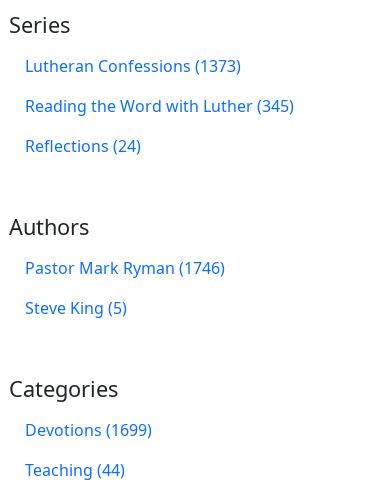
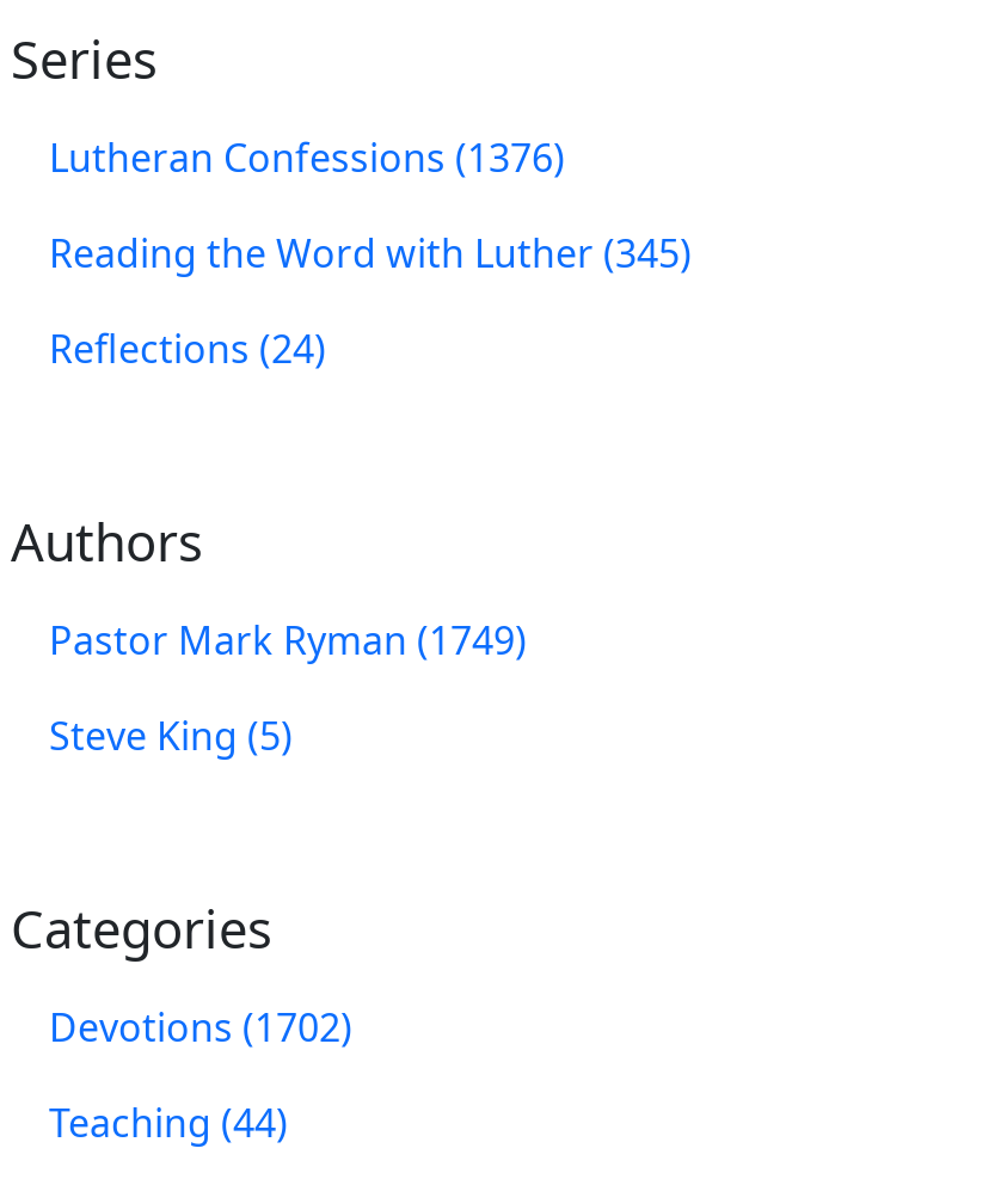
[25,55,241,77] Lutheran Confessions (1373) -> [49,131,565,183] Lutheran Confessions (1376)
[25,257,225,279] Pastor Mark Ryman (1746) -> [49,613,527,666] Pastor Mark Ryman (1749)
[25,419,152,441] Devotions (1699) -> [49,1000,352,1053] Devotions (1702)

